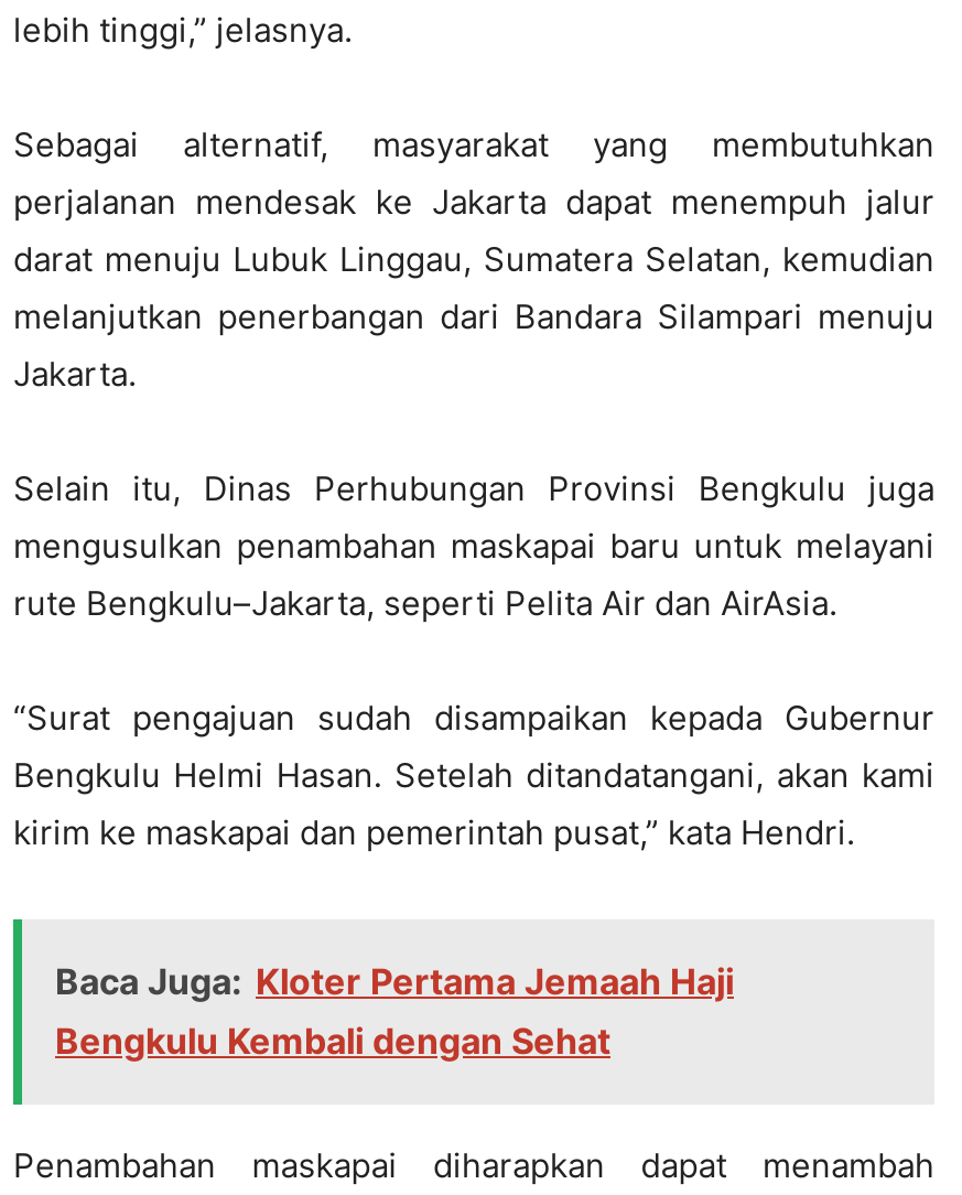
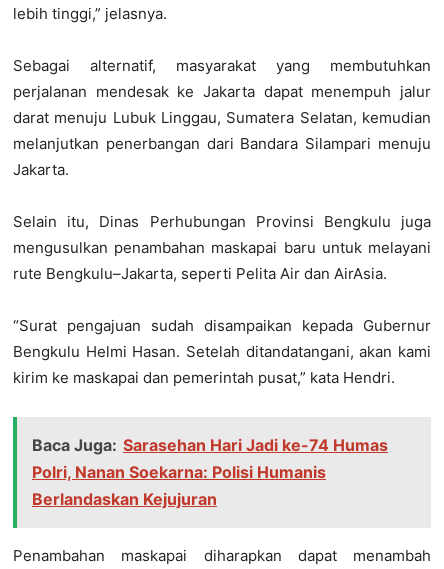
[55,960,734,1064] Baca Juga: Kloter Pertama Jemaah Haji | Bengkulu Kembali dengan Sehat -> [32,435,388,509] Baca Juga: Sarasehan Hari Jadi ke-74 Humas | Polri, Nanan Soekarna: Polisi Humanis | Berlandaskan Kejujuran

